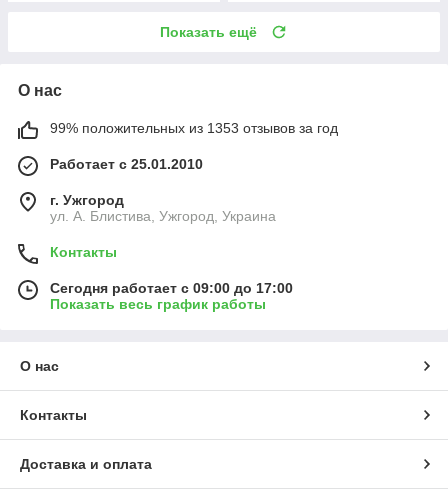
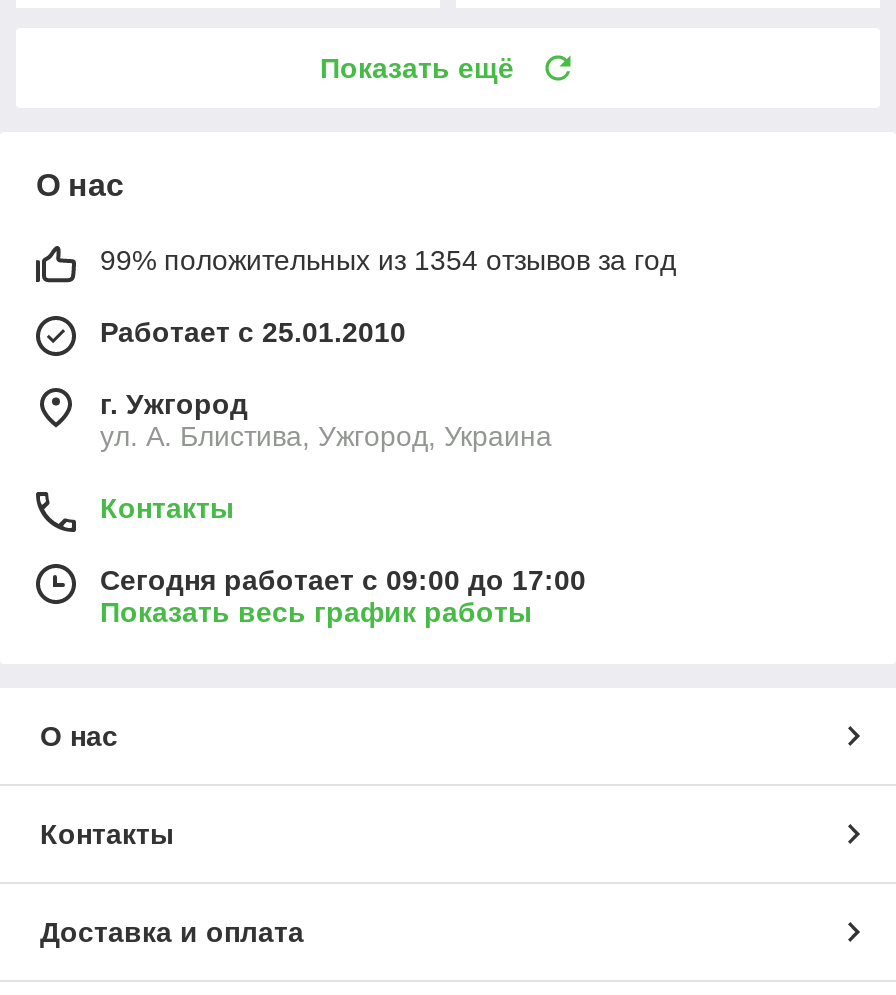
[50,120,338,136] 99% положительных из 1353 отзывов за год -> [100,245,676,277] 99% положительных из 1354 отзывов за год

